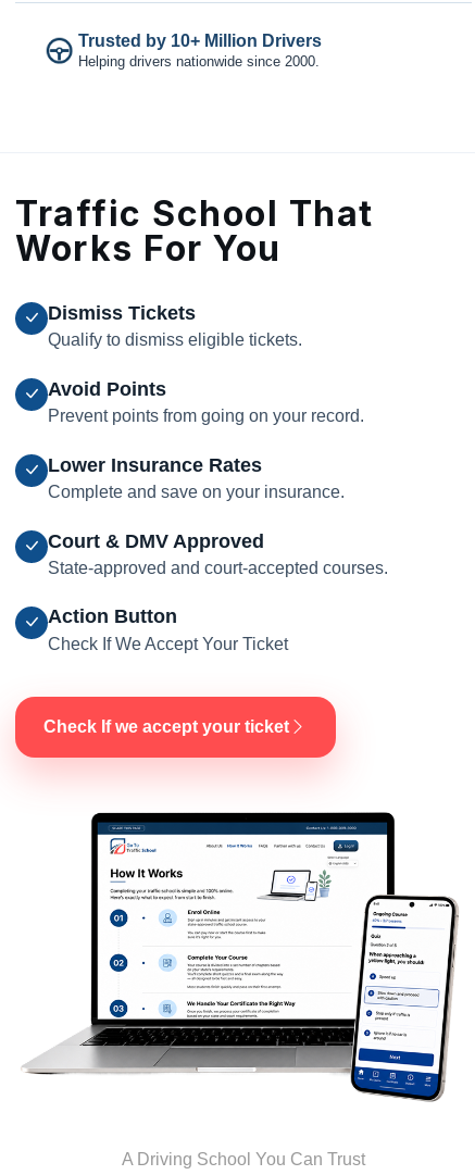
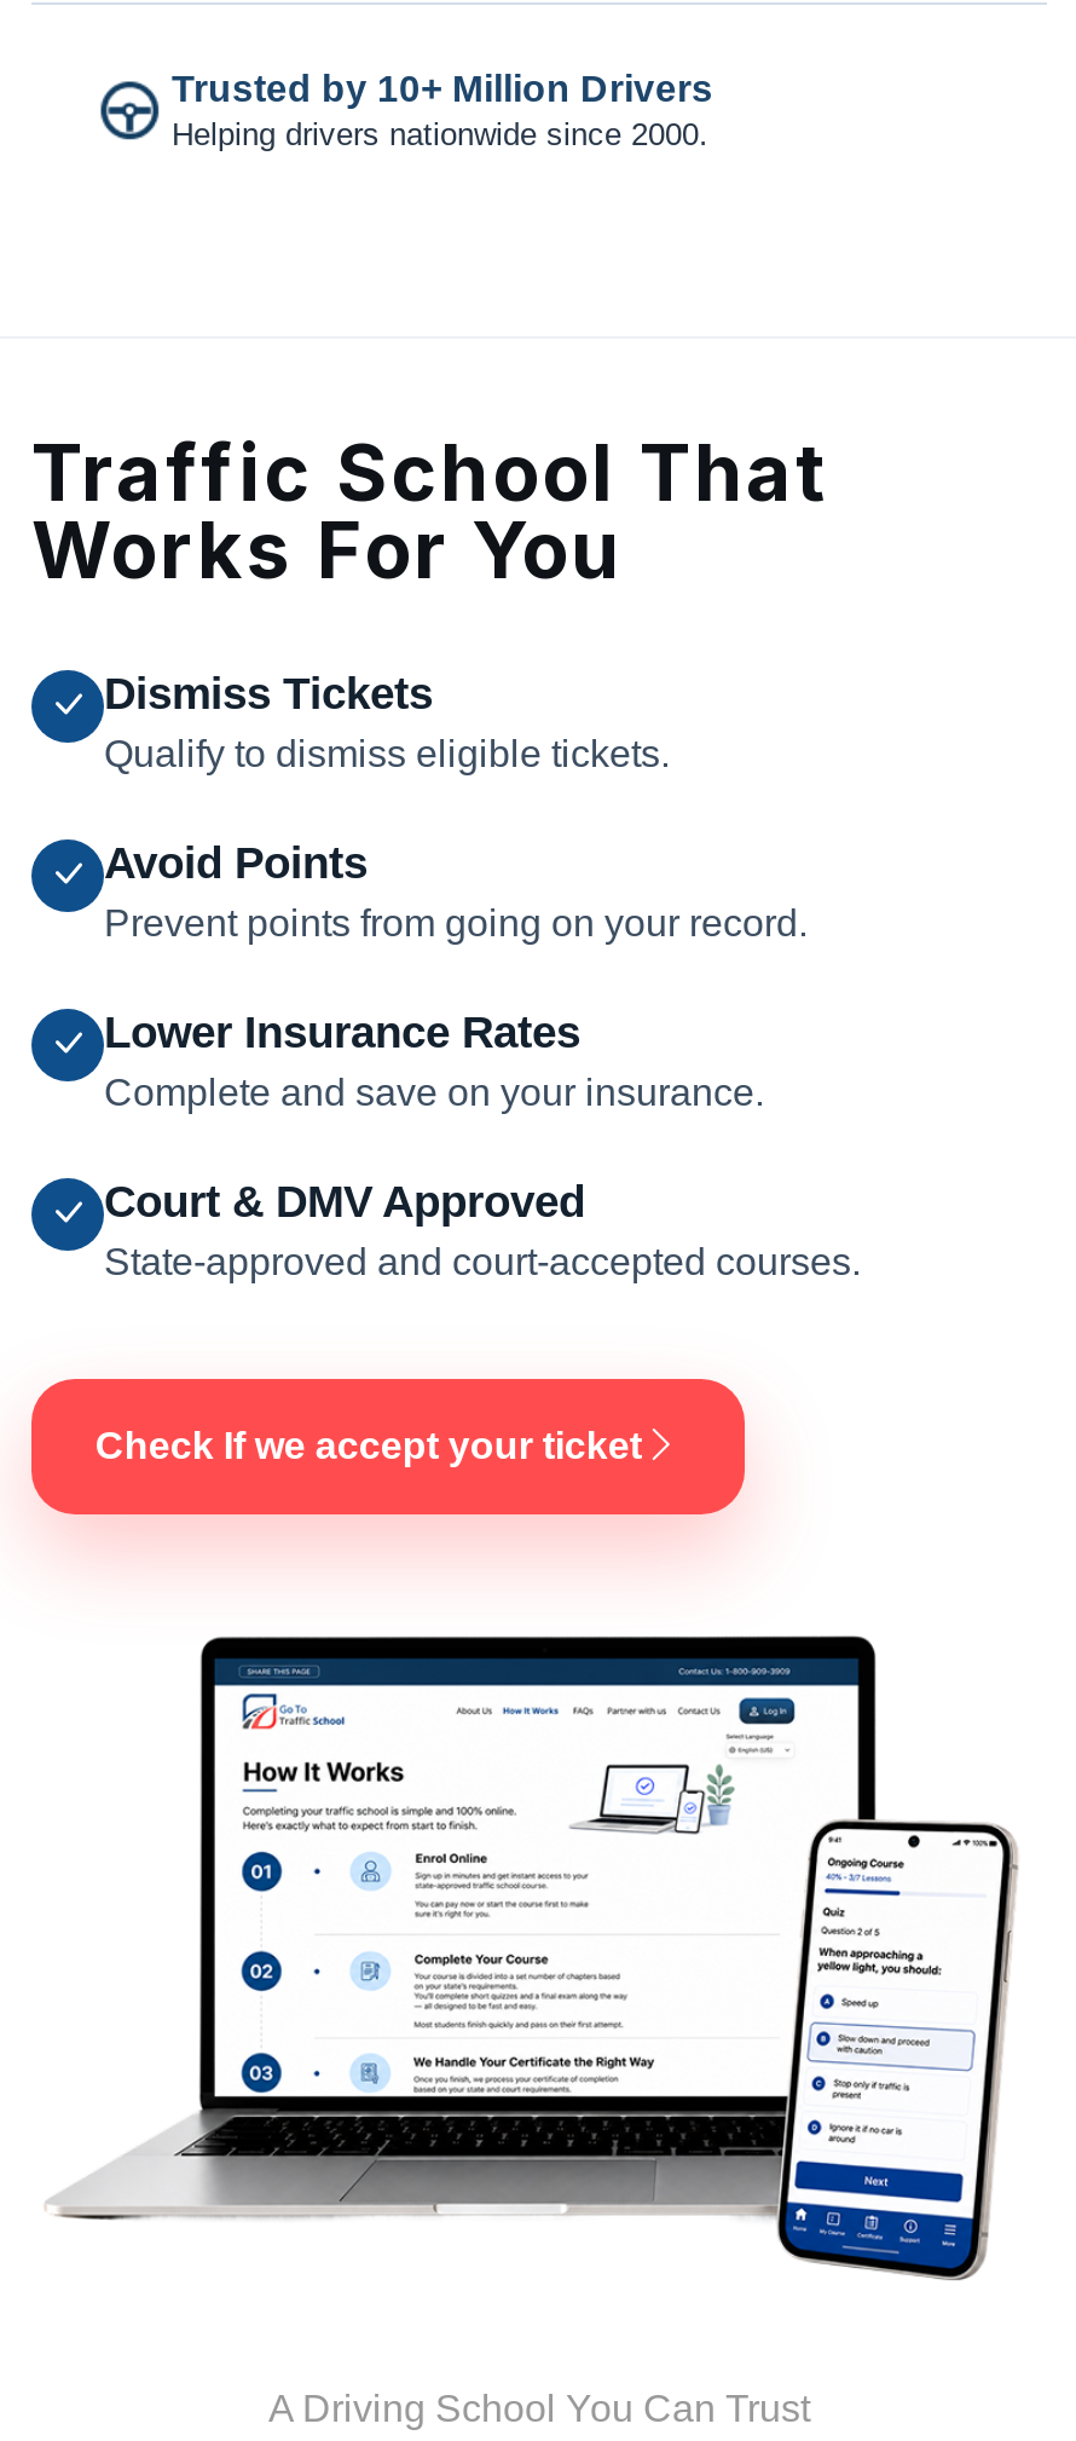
[48,605,288,653] Action Button | Check If We Accept Your Ticket -> none

